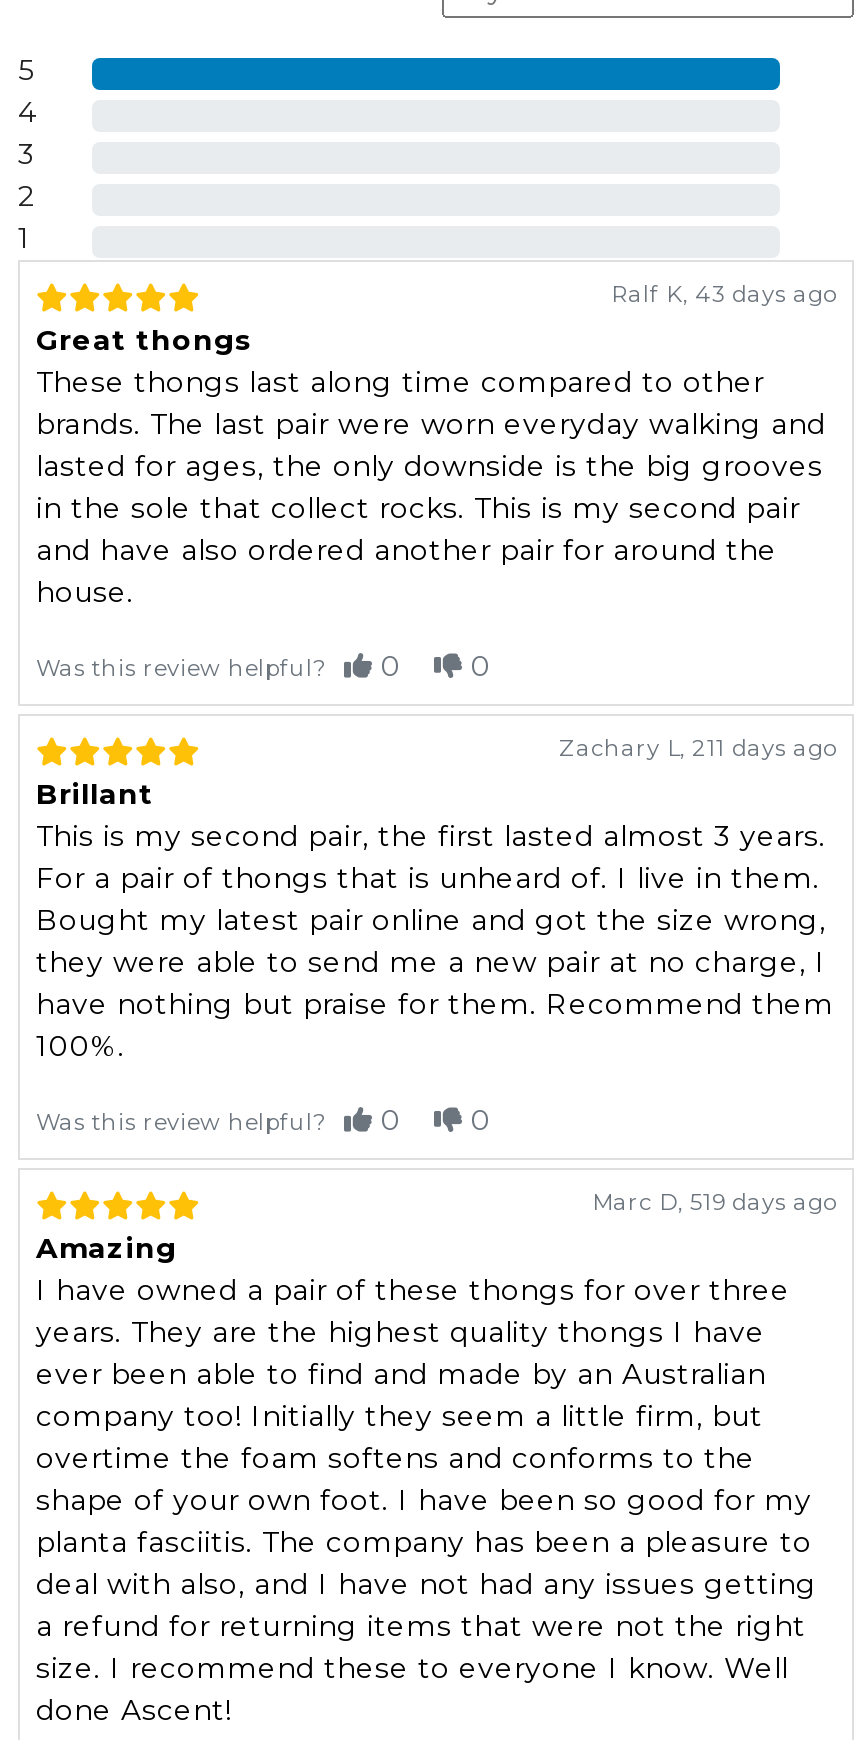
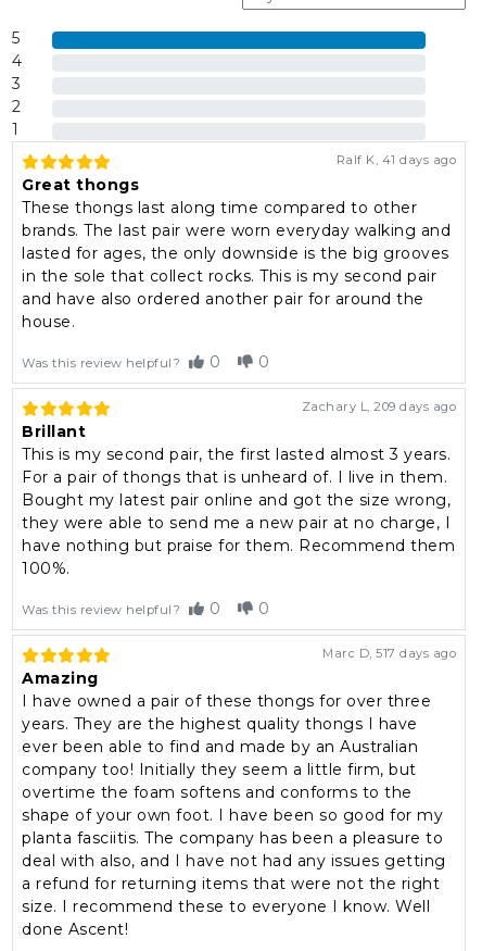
[611,281,836,309] Ralf K, 43 days ago -> [336,152,456,168] Ralf K, 41 days ago
[559,735,836,763] Zachary L, 211 days ago -> [301,399,456,414] Zachary L, 209 days ago
[592,1189,836,1217] Marc D, 519 days ago -> [322,646,456,661] Marc D, 517 days ago

